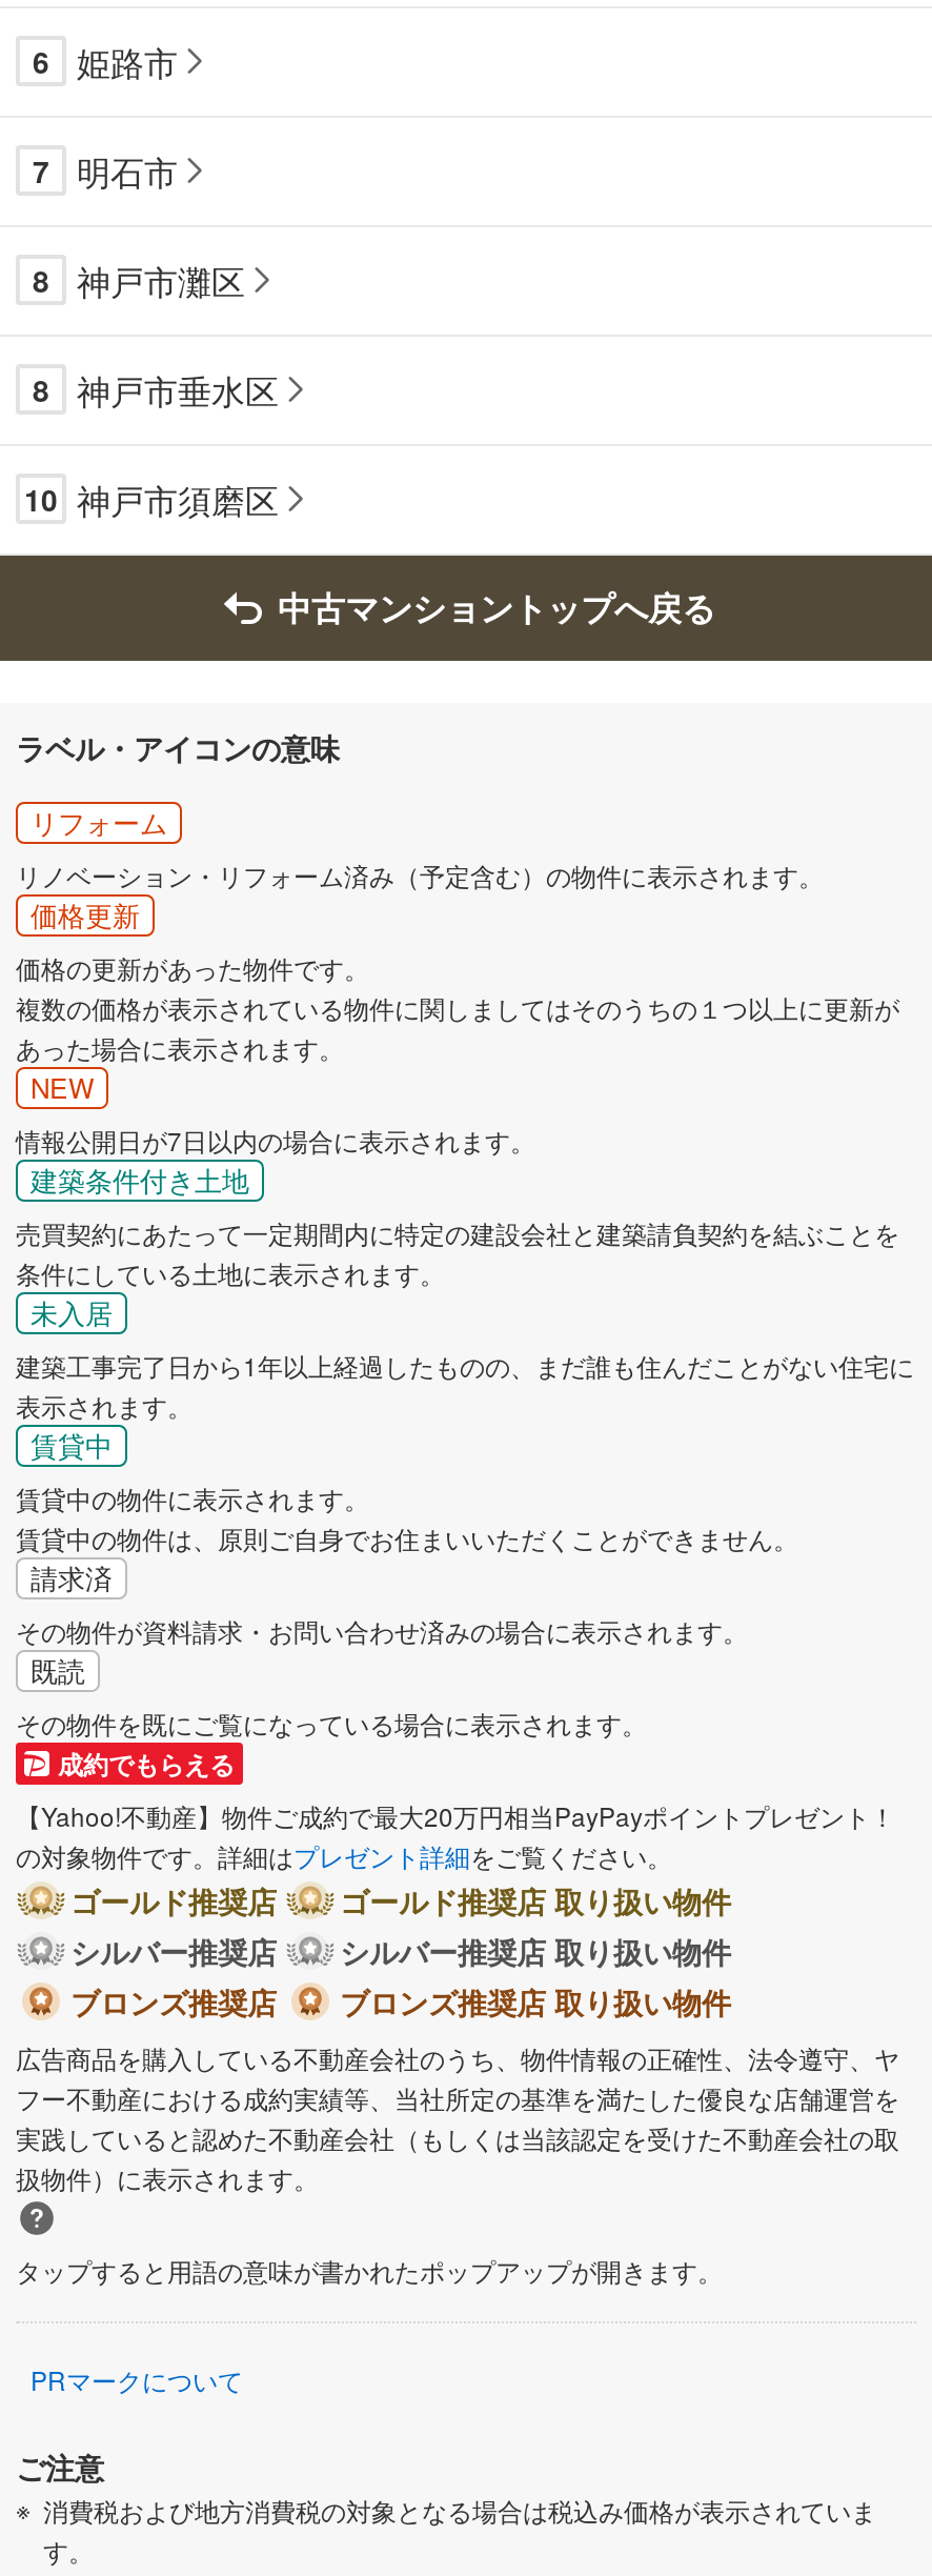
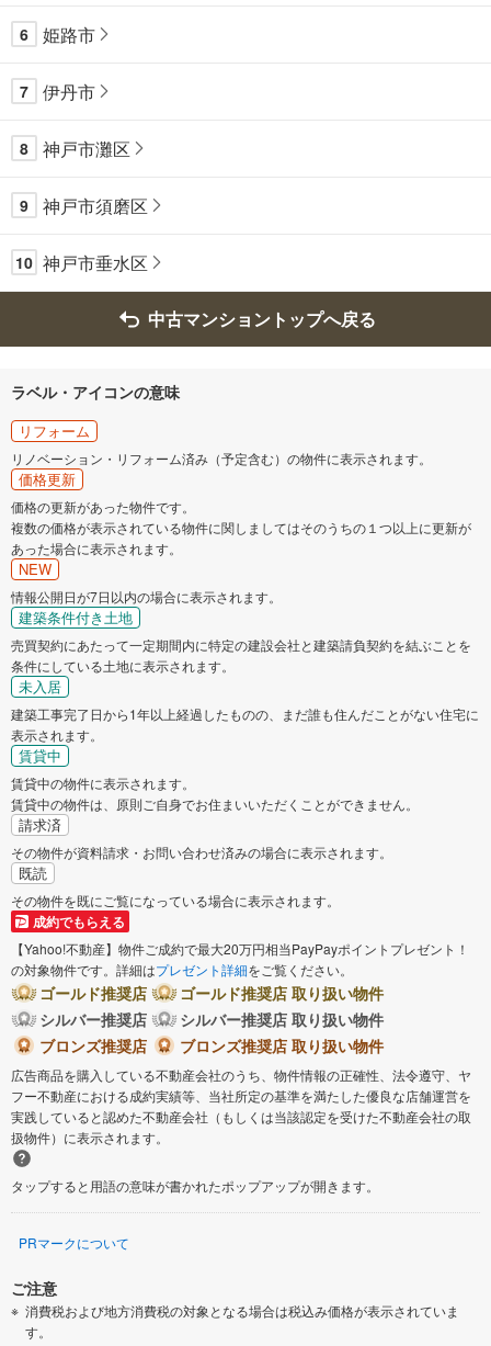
[77,147,178,195] 明石市 -> [43,79,95,104] 伊丹市
[33,369,49,411] 8 -> [20,194,28,216] 9
[77,366,279,414] 神戸市垂水区 -> [43,193,148,218] 神戸市須磨区
[24,475,279,524] 10 神戸市須磨区 -> [15,250,148,275] 10 神戸市垂水区

